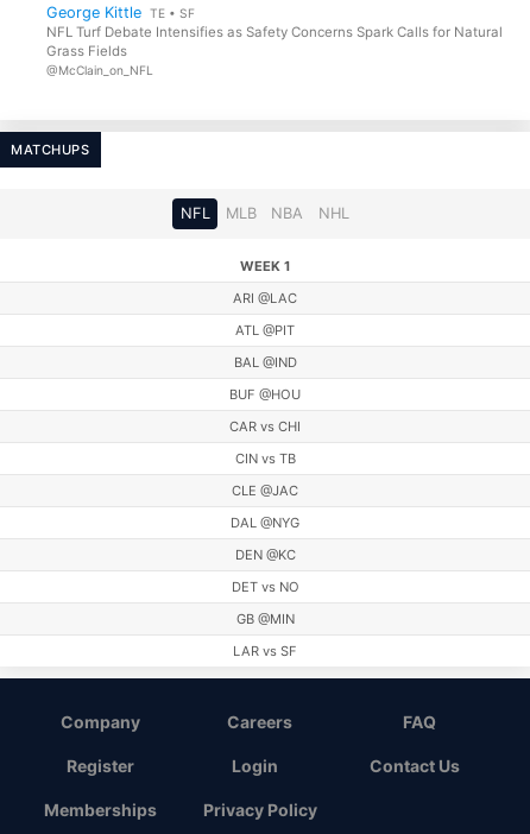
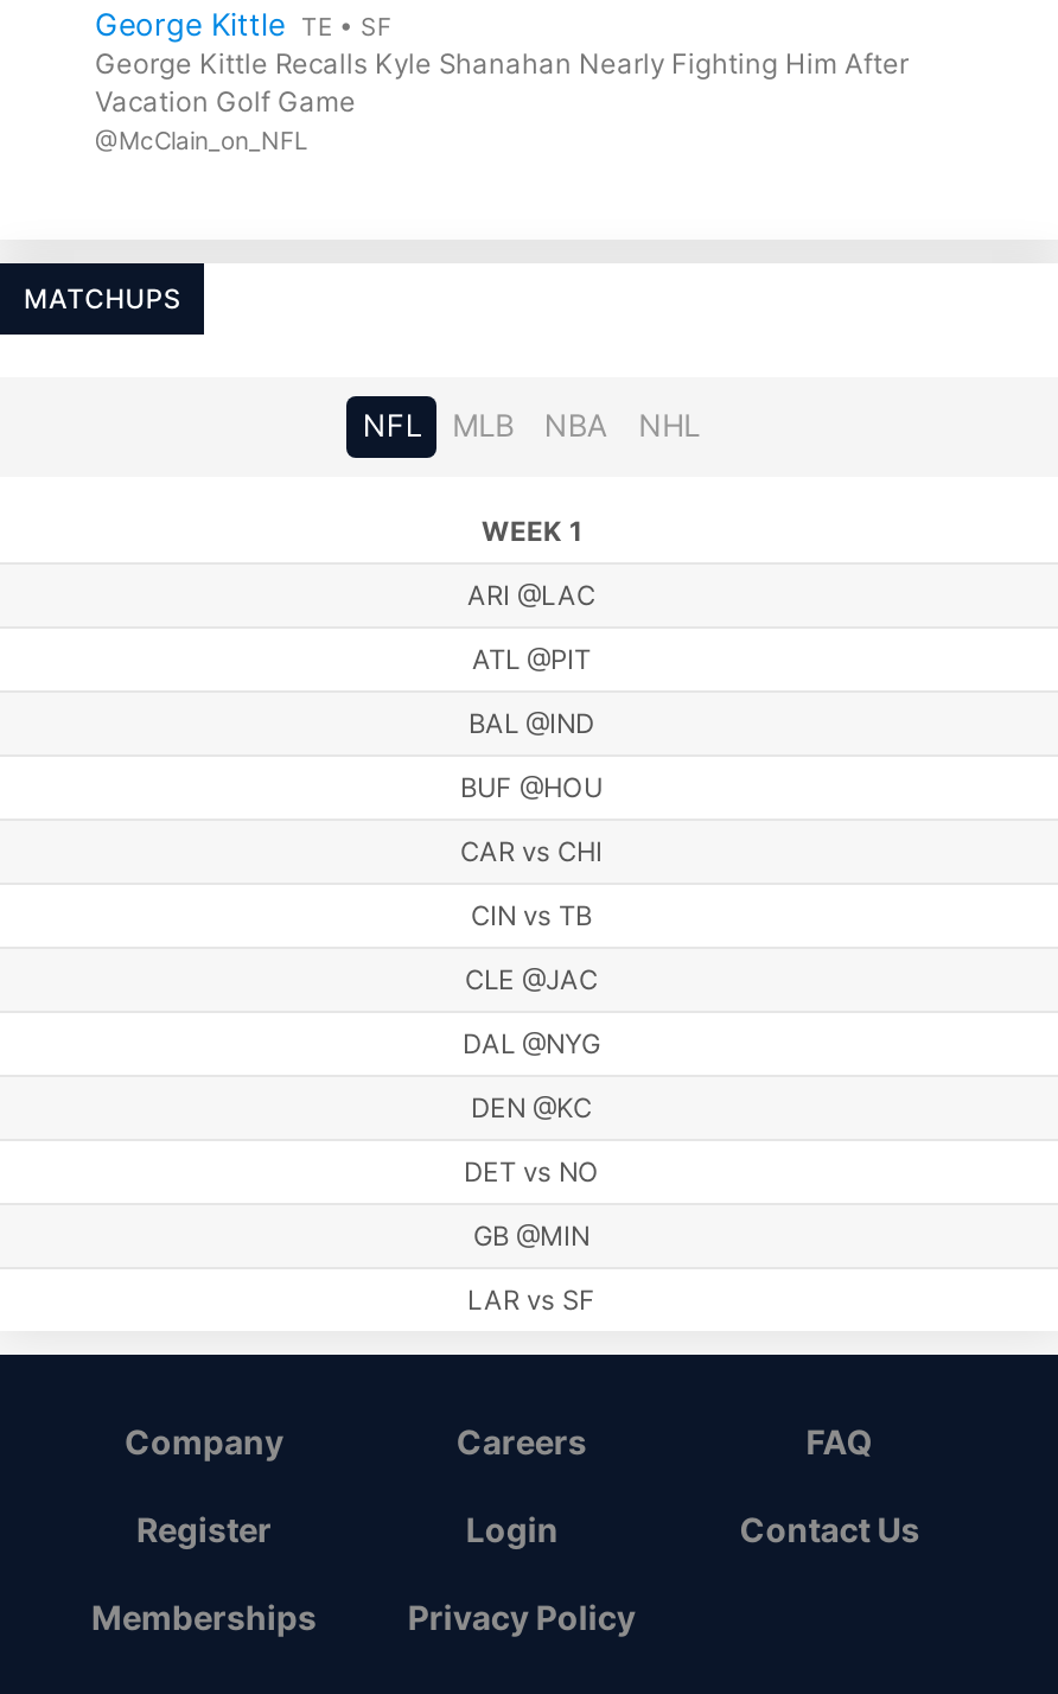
[46,24,503,60] NFL Turf Debate Intensifies as Safety Concerns Spark Calls for Natural | Grass Fields -> [95,48,909,119] George Kittle Recalls Kyle Shanahan Nearly Fighting Him After | Vacation Golf Game

